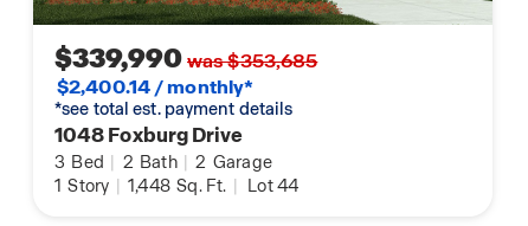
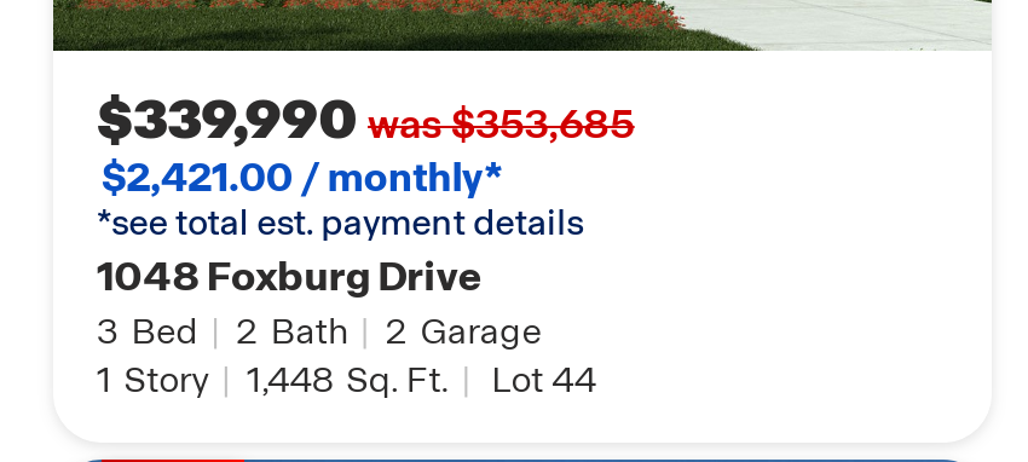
[57,75,254,100] $2,400.14 / monthly* -> [102,153,504,204] $2,421.00 / monthly*

